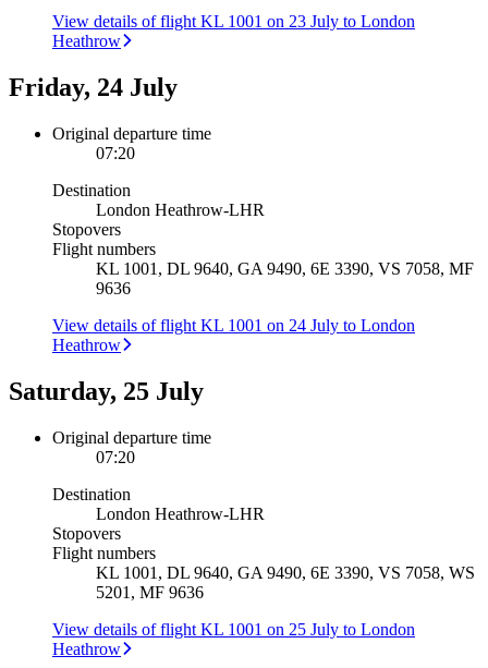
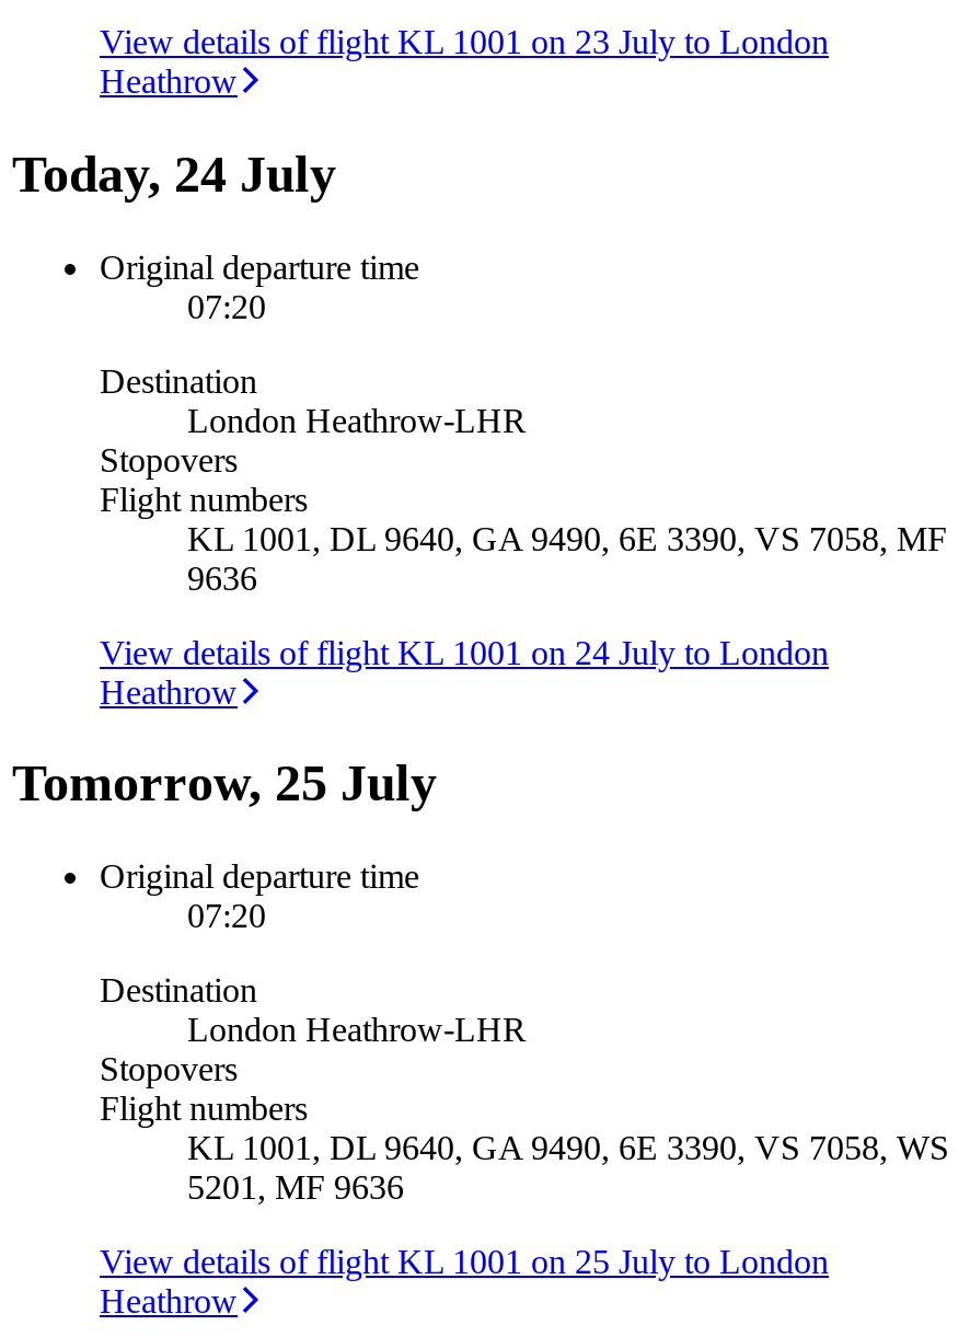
[9,73,178,101] Friday, 24 July -> [12,145,336,202] Today, 24 July
[9,377,204,405] Saturday, 25 July -> [12,755,437,812] Tomorrow, 25 July

